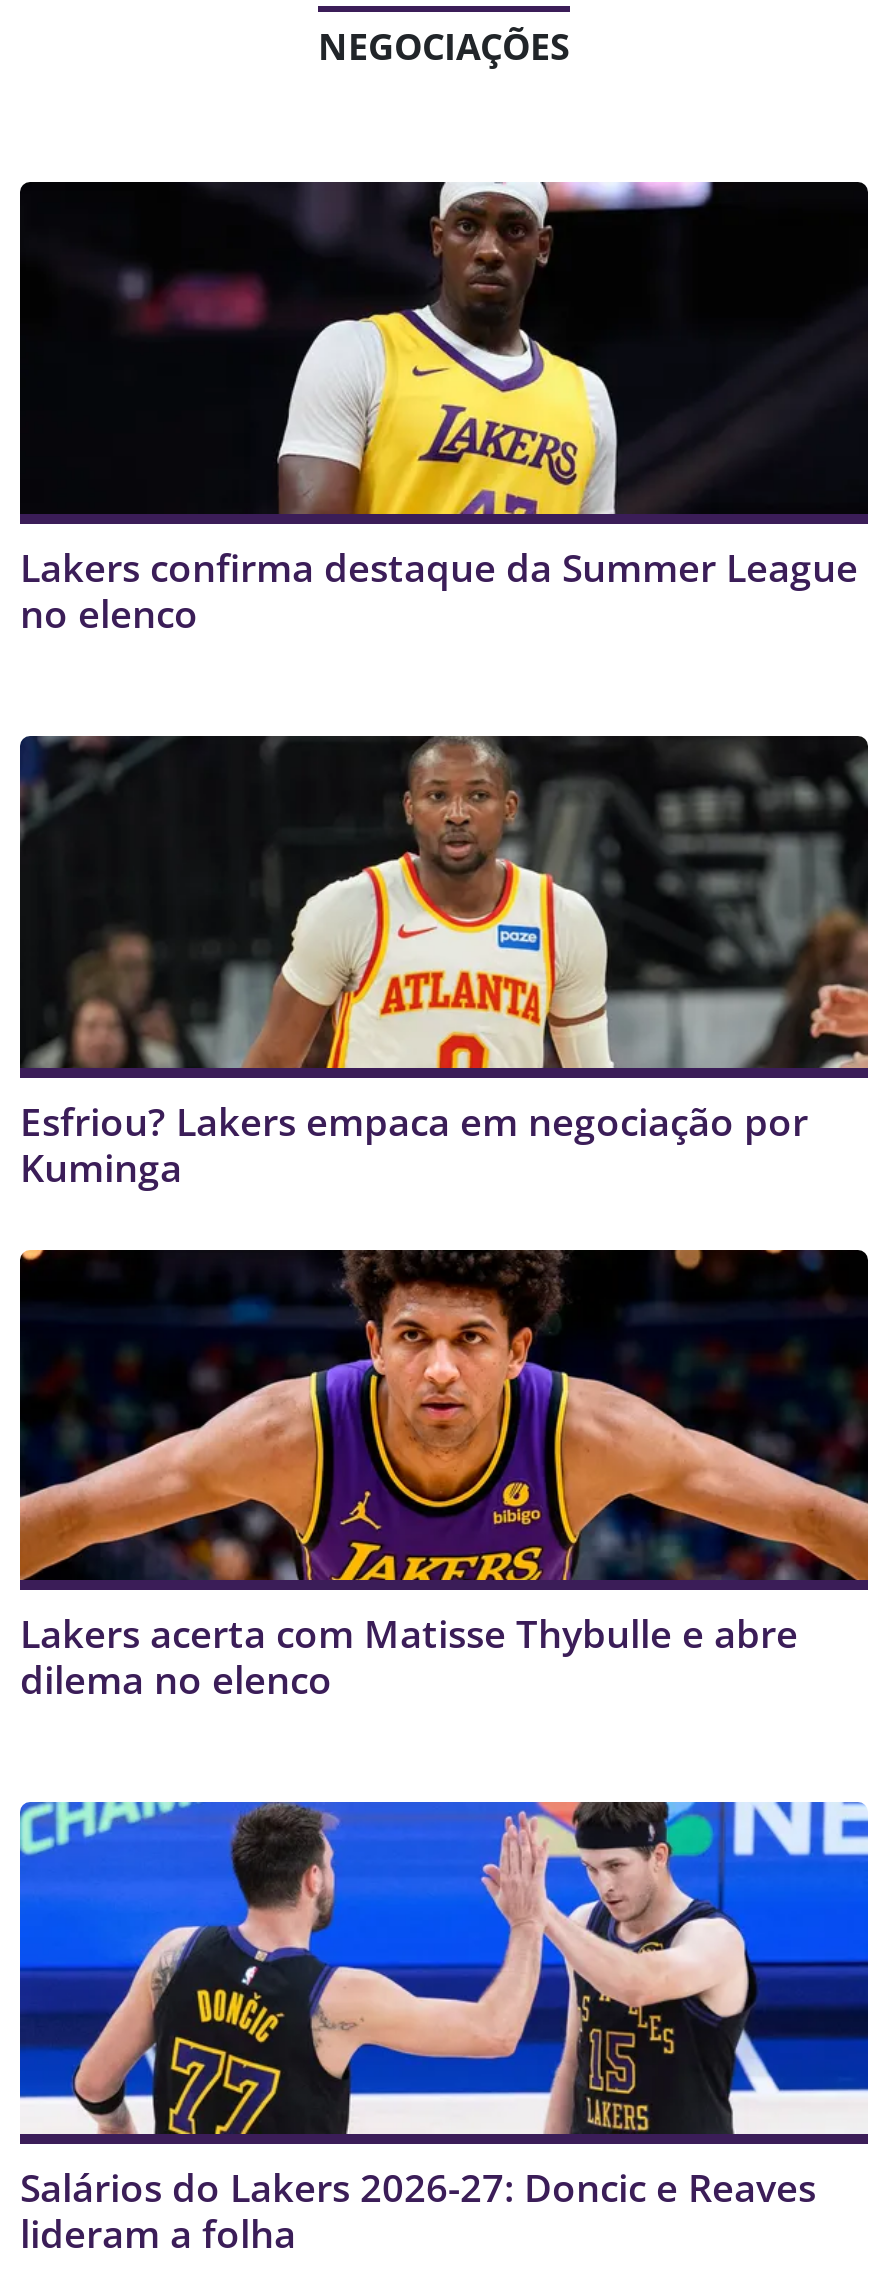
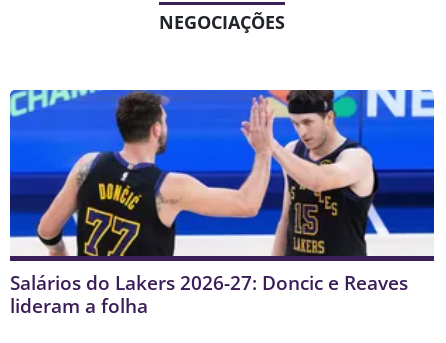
[18,180,870,640] [image] | Lakers confirma destaque da Summer League | no elenco -> none
[18,734,870,1193] [image] | Esfriou? Lakers empaca em negociação por | Kuminga -> none
[18,1248,870,1706] [image] | Lakers acerta com Matisse Thybulle e abre | dilema no elenco -> none

